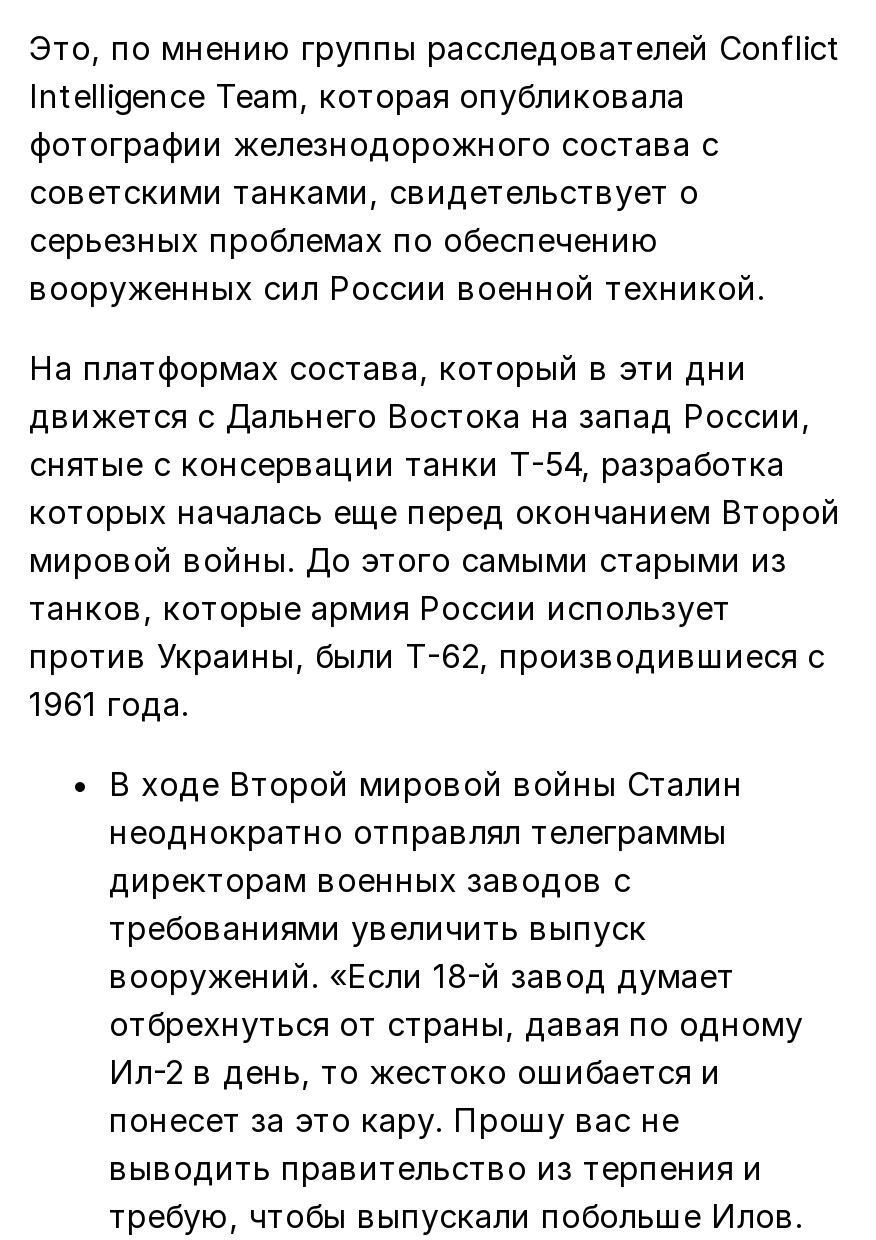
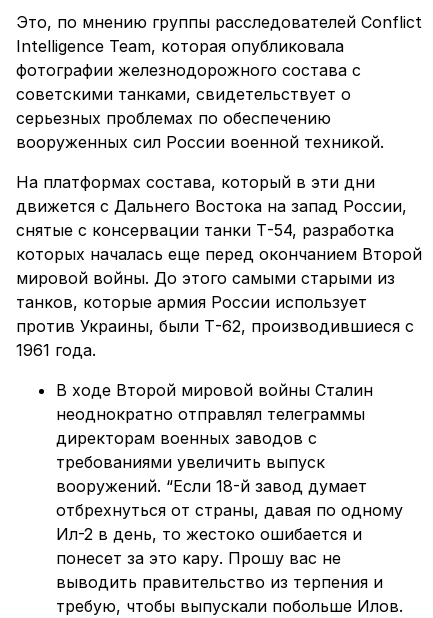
[109,955,735,995] вооружений. «Если 18-й завод думает -> [56,475,367,495] вооружений. “Если 18-й завод думает

